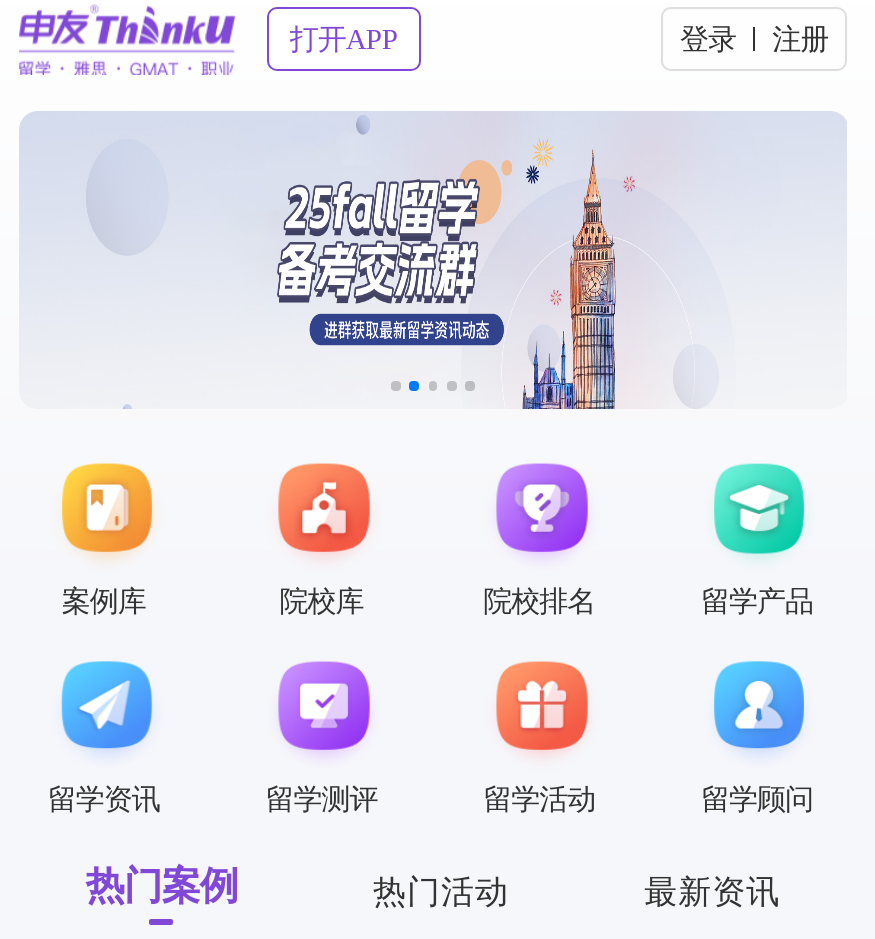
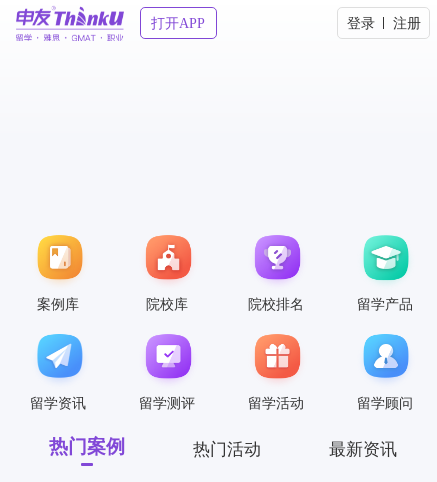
[19,111,847,411] [image] -> none

